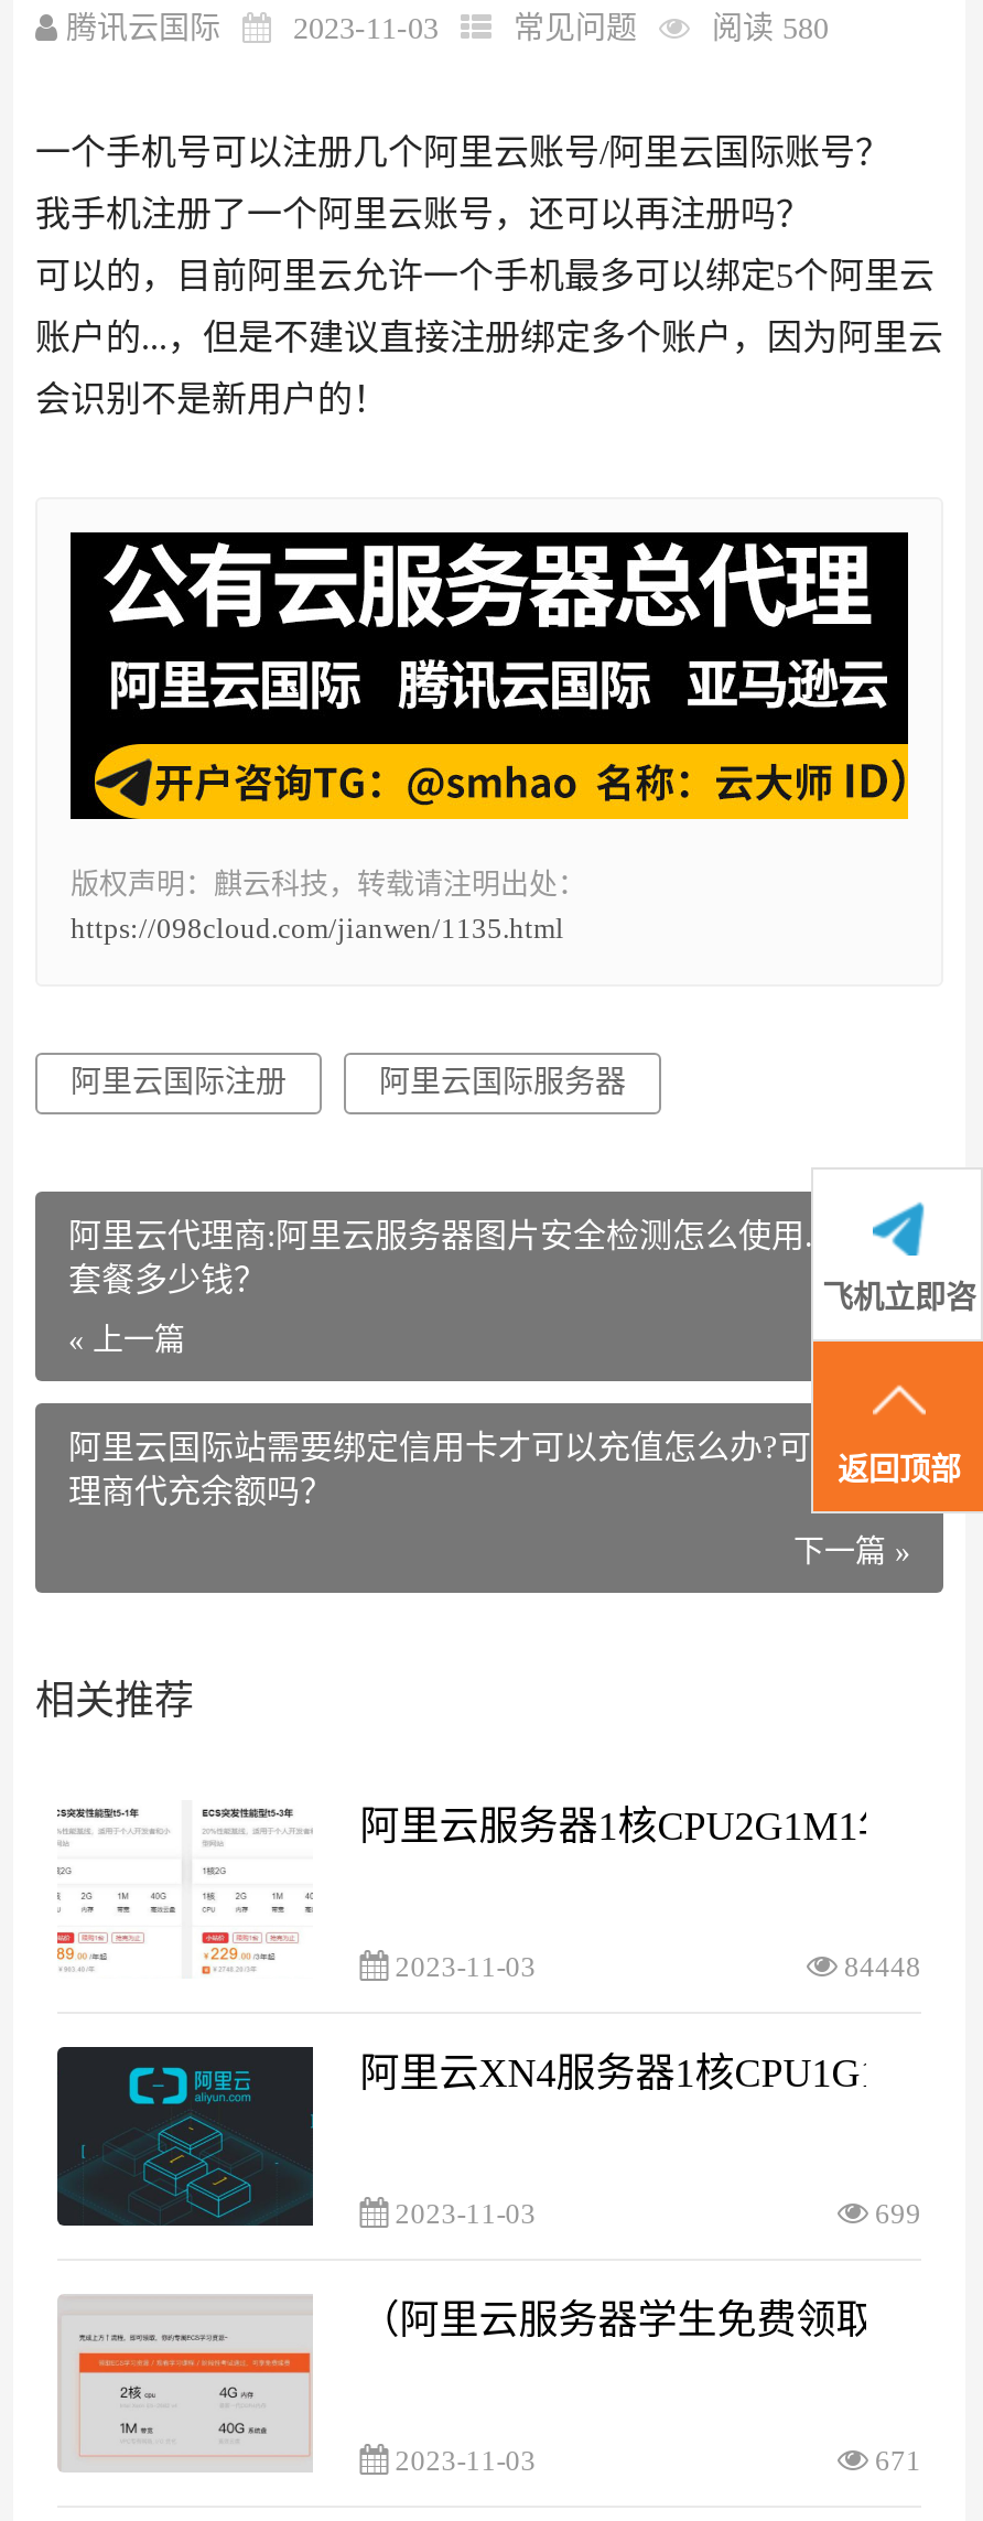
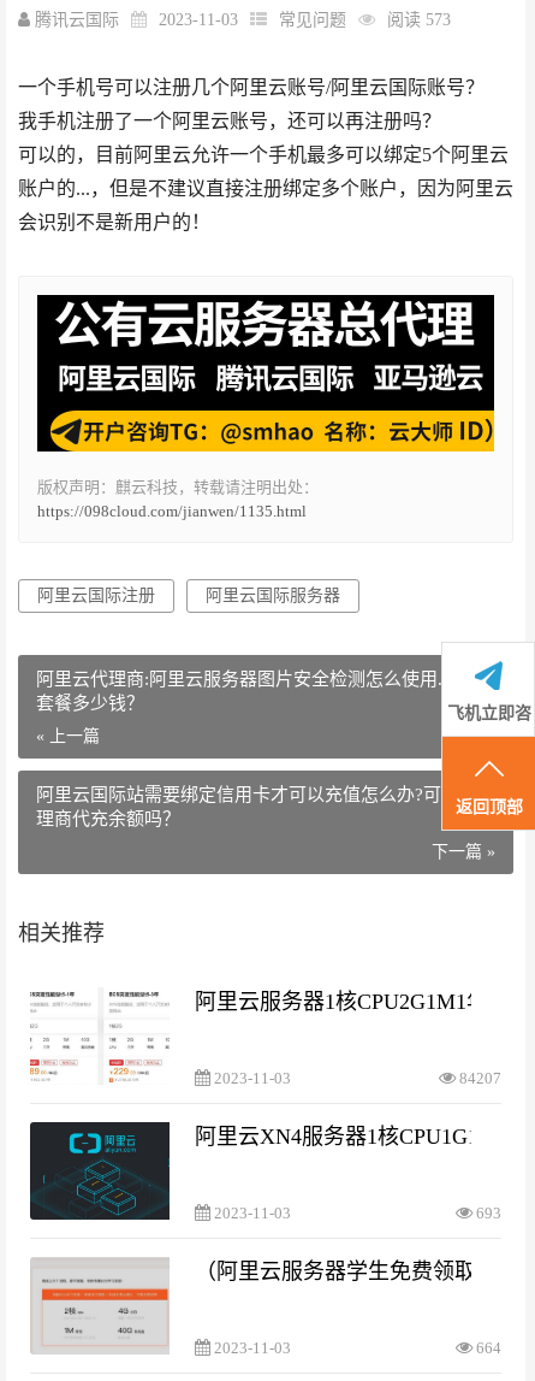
[712,12,829,45] 阅读 580 -> [387,11,451,29] 阅读 573
[838,1950,921,1983] 84448 -> [456,1069,501,1087] 84207
[868,2196,921,2229] 699 -> [472,1204,501,1222] 693
[868,2443,921,2476] 671 -> [472,1338,501,1356] 664

